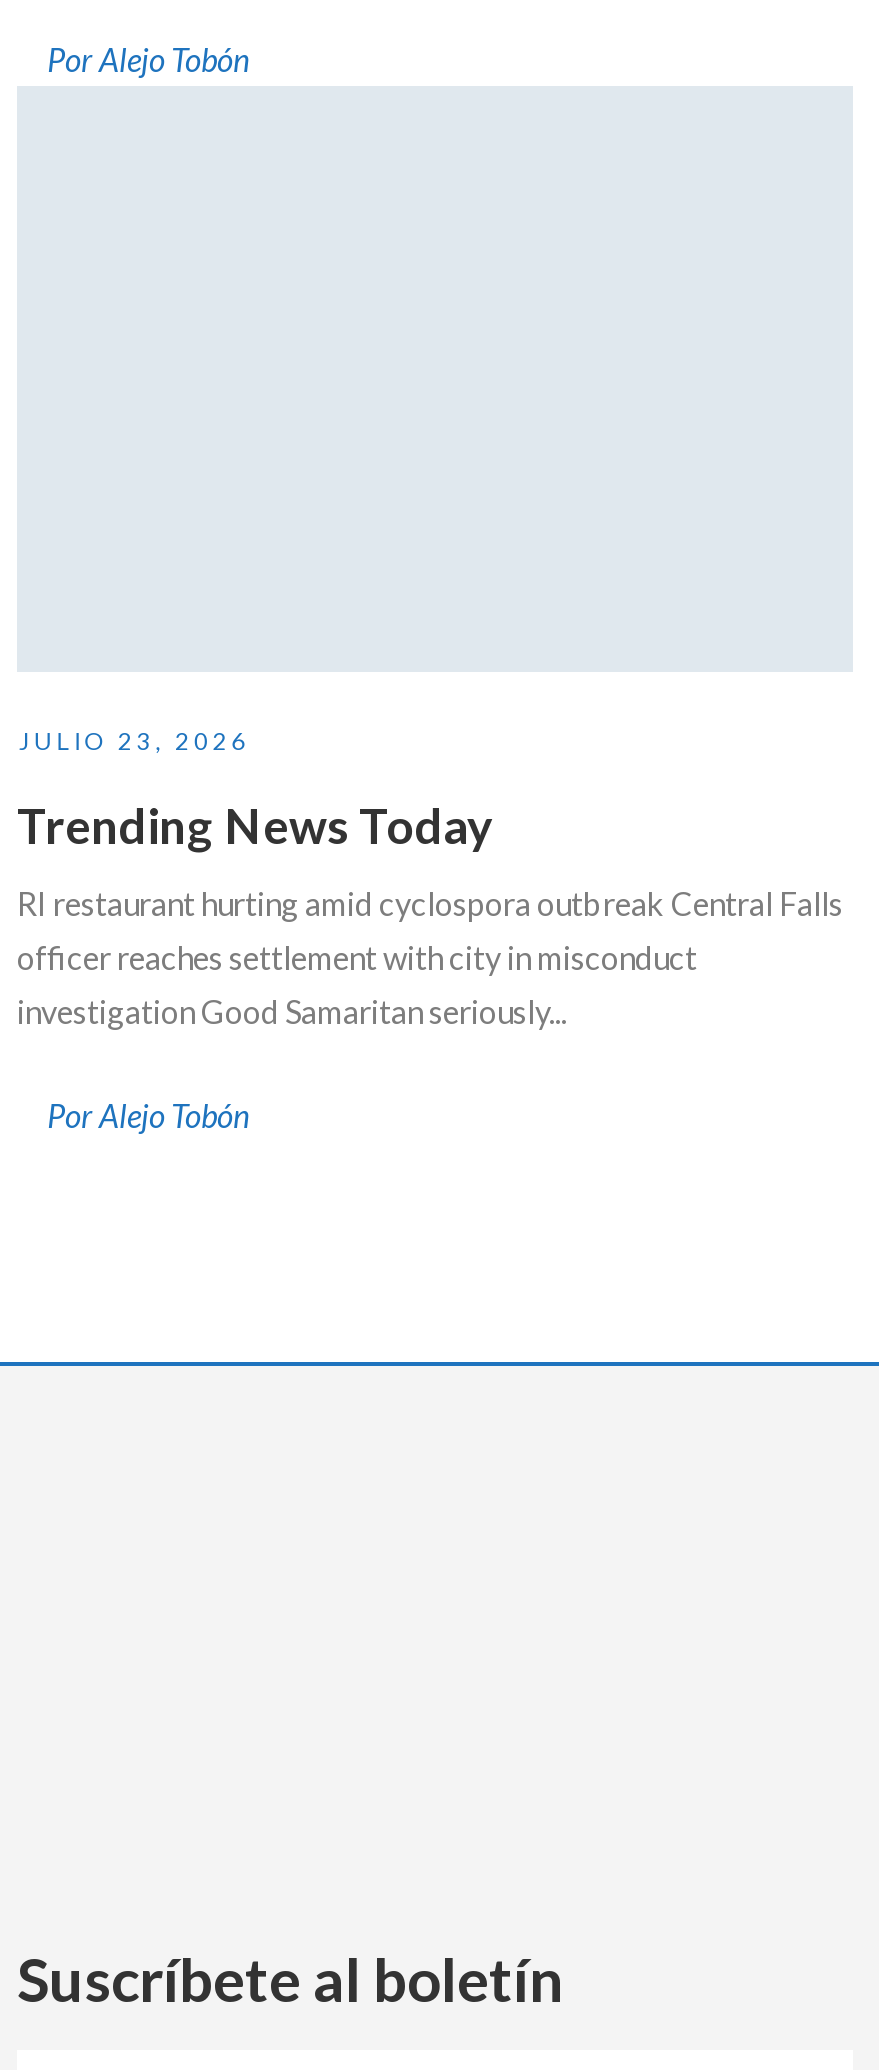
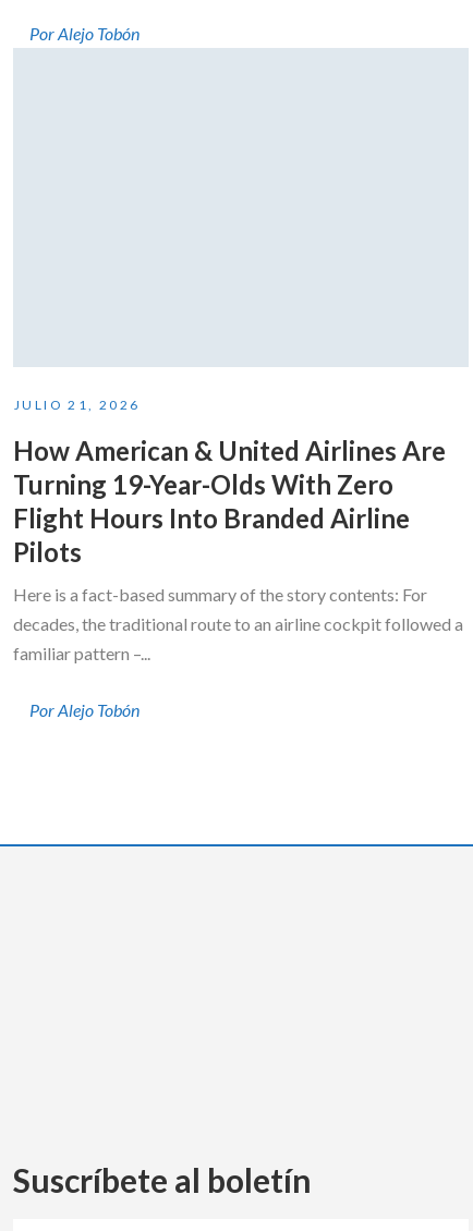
[19,726,250,756] JULIO 23, 2026 -> [14,397,140,413] JULIO 21, 2026
[17,796,493,854] Trending News Today -> [13,435,446,568] How American & United Airlines Are | Turning 19-Year-Olds With Zero | Flight Hours Into Branded Airline | Pilots
[17,884,843,1030] RI restaurant hurting amid cyclospora outbreak Central Falls | officer reaches settlement with city in misconduct | investigation Good Samaritan seriously... -> [13,584,463,663] Here is a fact-based summary of the story contents: For | decades, the traditional route to an airline cockpit followed a | familiar pattern –...

